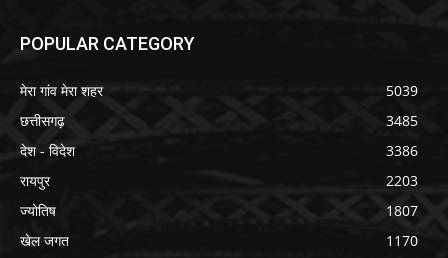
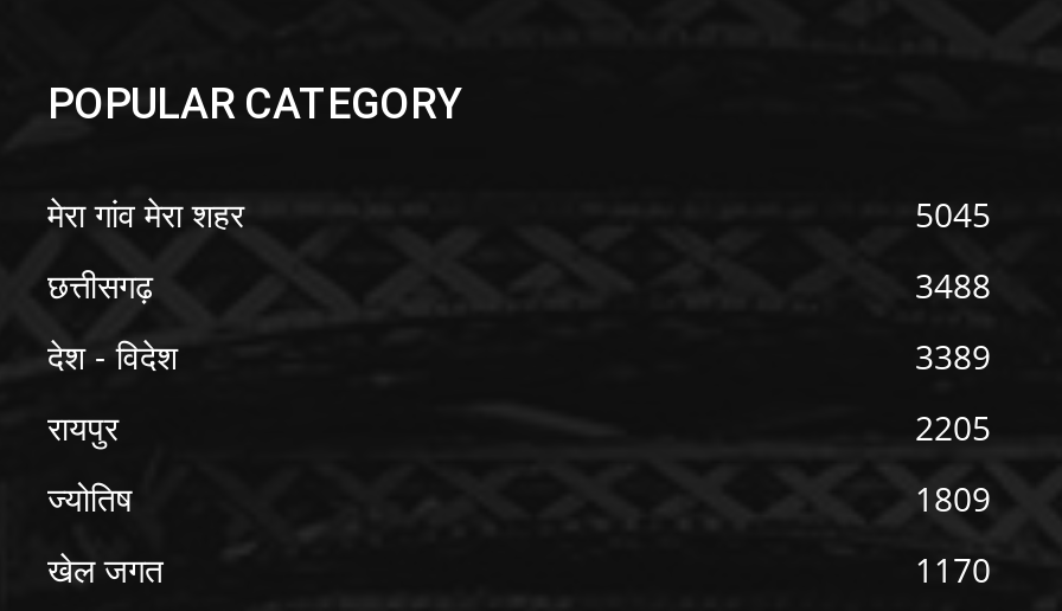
[386,81,418,100] 5039 -> [915,191,991,236] 5045
[386,111,418,130] 3485 -> [915,262,991,307] 3488
[386,141,418,160] 3386 -> [915,333,991,378] 3389
[386,171,418,190] 2203 -> [915,404,991,449] 2205
[386,201,418,220] 1807 -> [915,476,991,521] 1809

